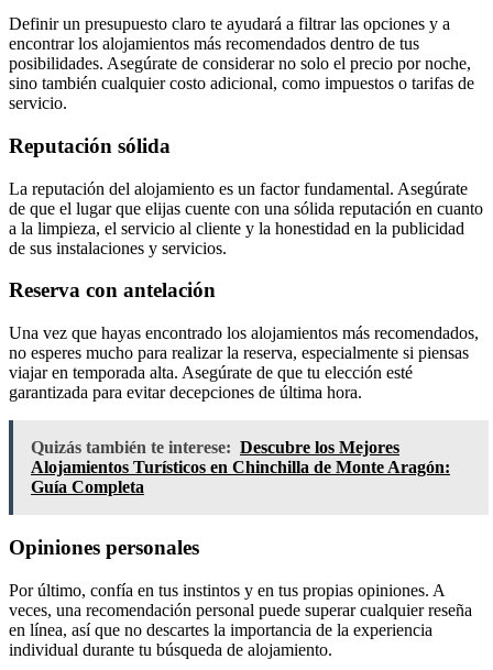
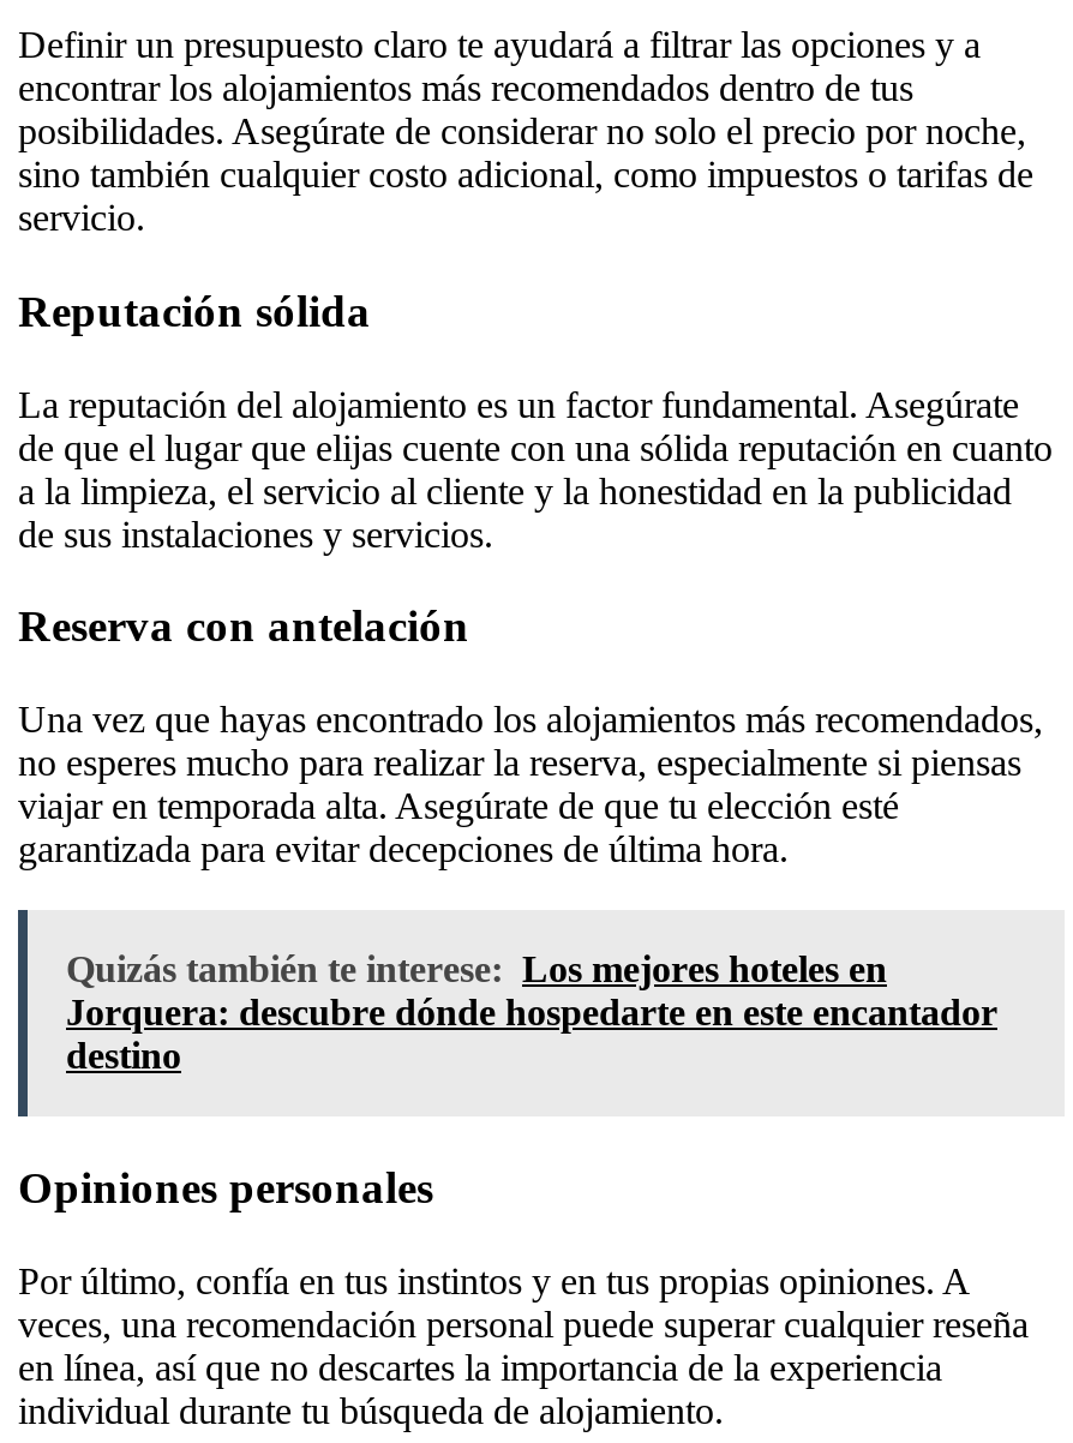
[31,438,450,496] Quizás también te interese: Descubre los Mejores | Alojamientos Turísticos en Chinchilla de Monte Aragón: | Guía Completa -> [66,949,997,1076] Quizás también te interese: Los mejores hoteles en | Jorquera: descubre dónde hospedarte en este encantador | destino

